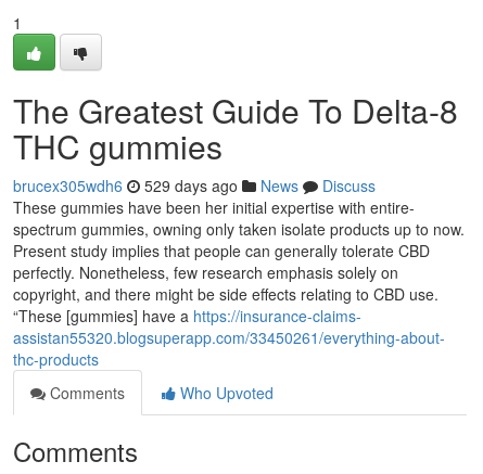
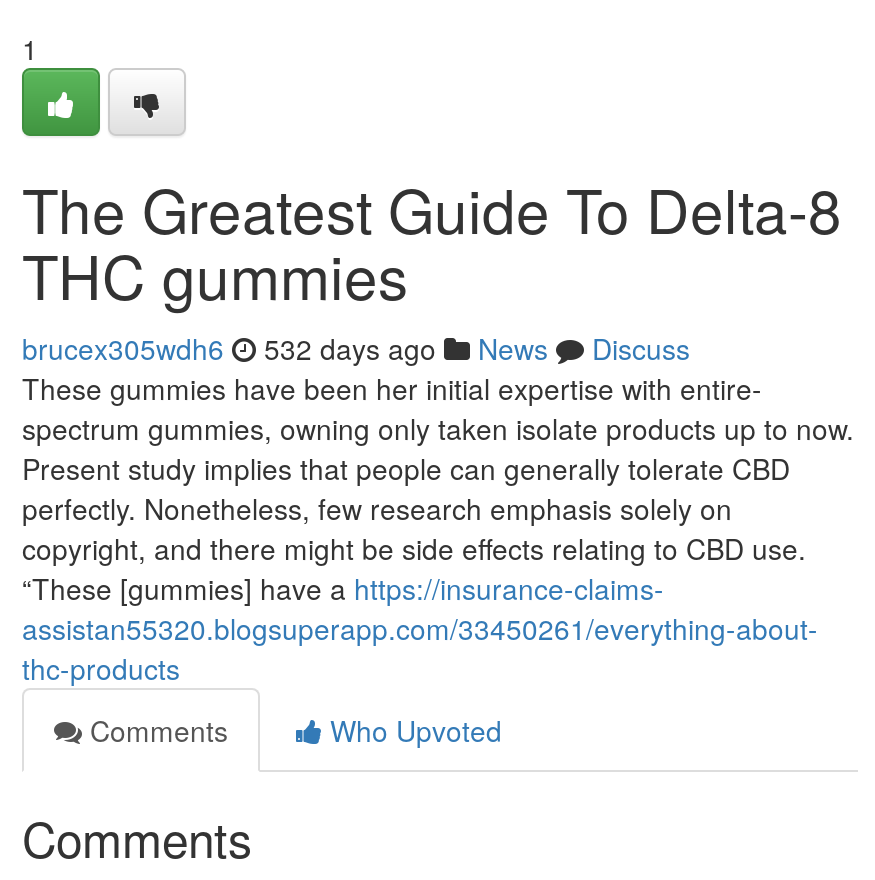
[13,175,376,196] brucex305wdh6 529 days ago News Discuss -> [22,328,690,368] brucex305wdh6 532 days ago News Discuss

